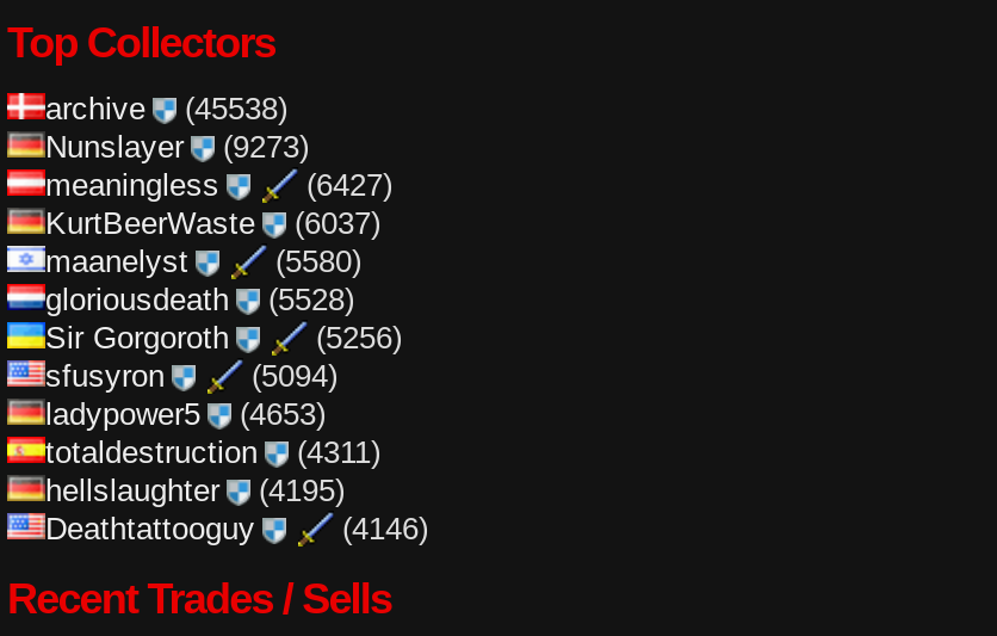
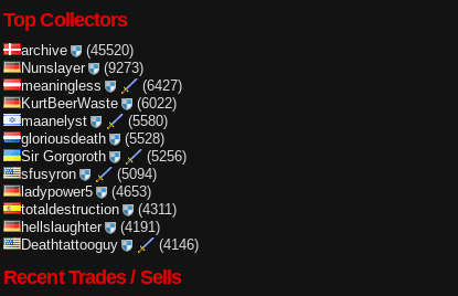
[45,90,287,126] archive (45538) -> [21,42,133,58] archive (45520)
[45,205,380,241] KurtBeerWaste (6037) -> [21,95,176,111] KurtBeerWaste (6022)
[45,472,345,508] hellslaughter (4195) -> [21,218,159,235] hellslaughter (4191)

